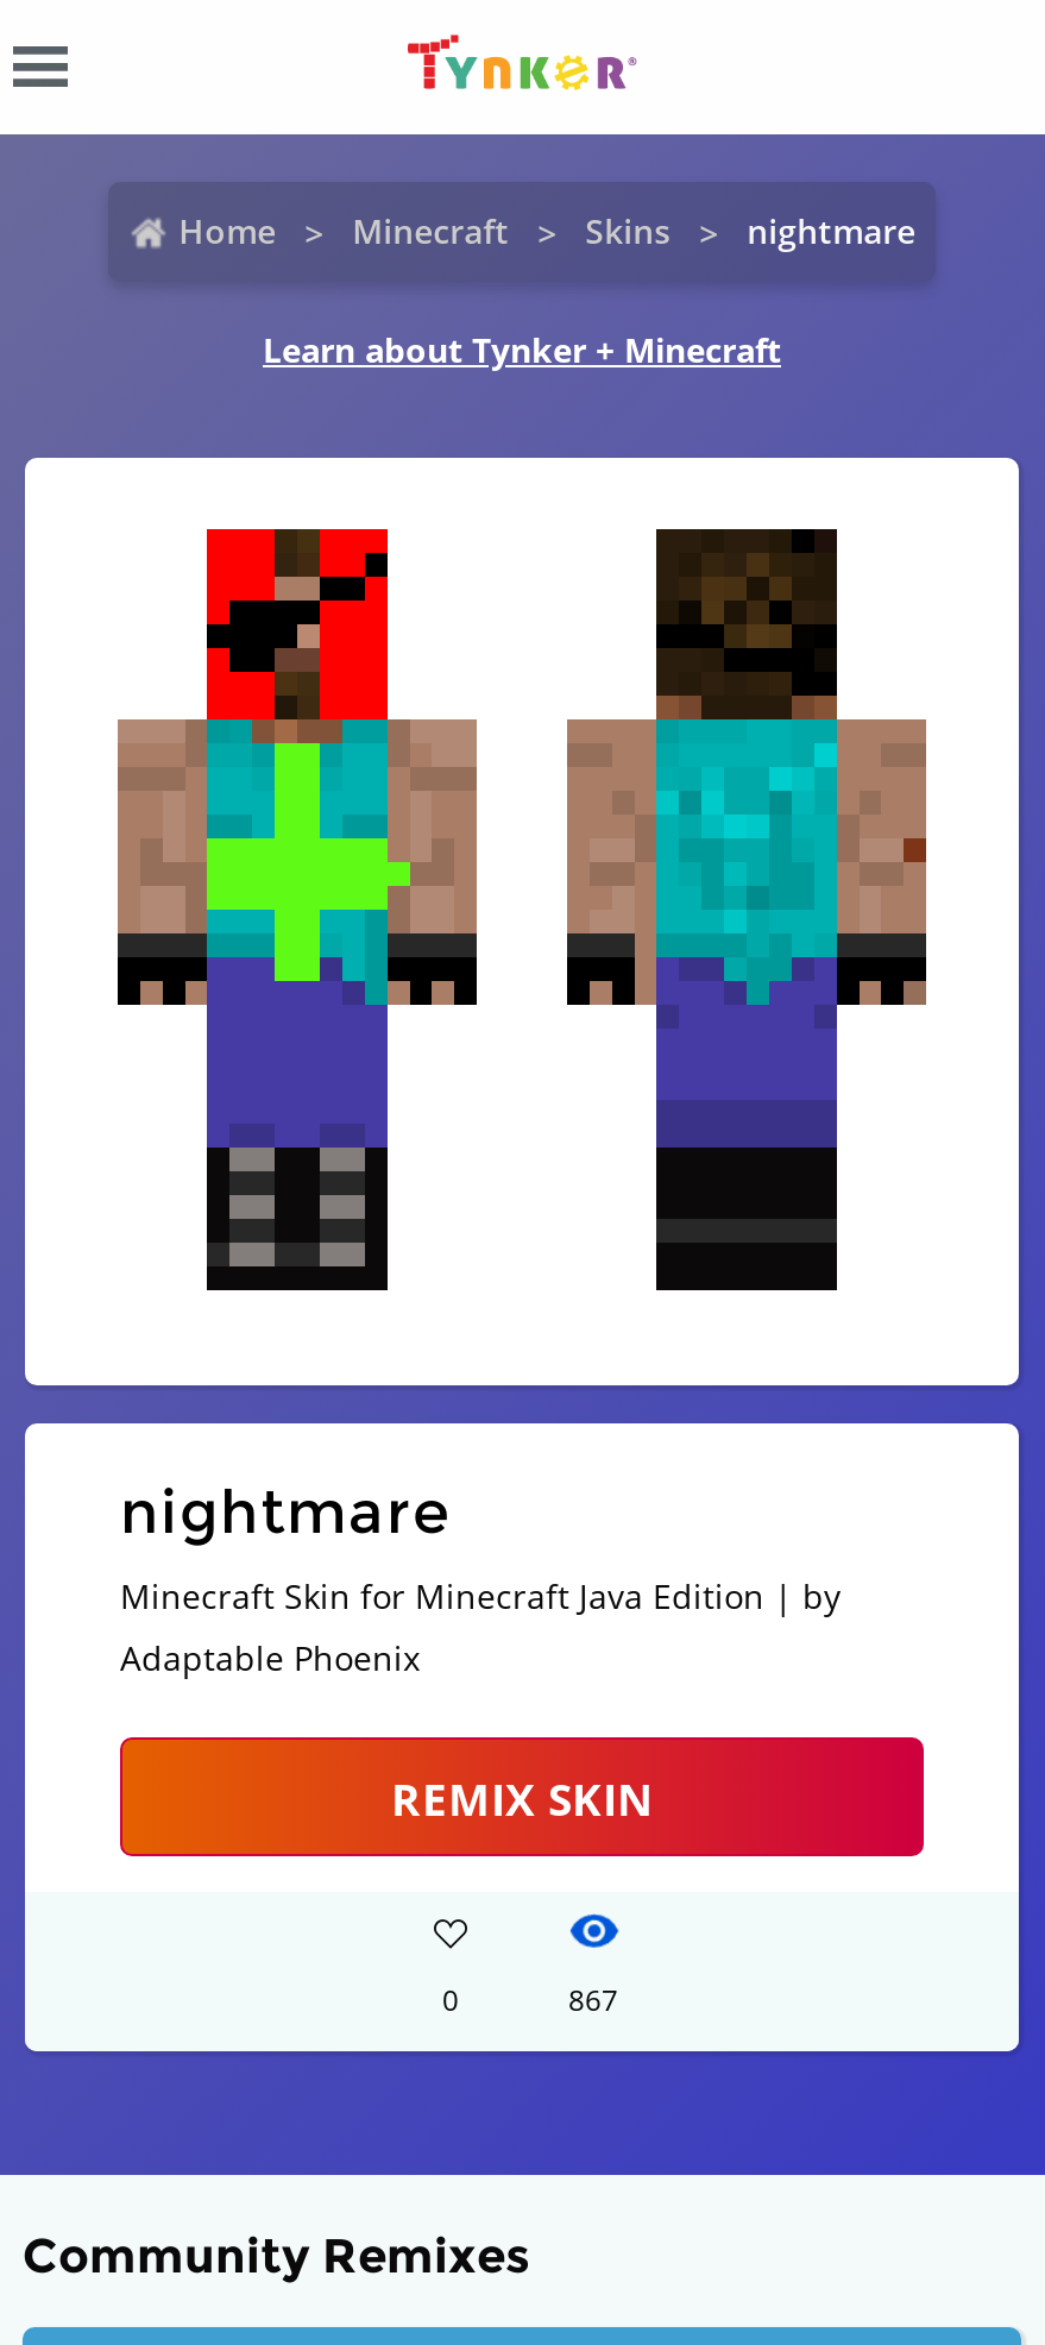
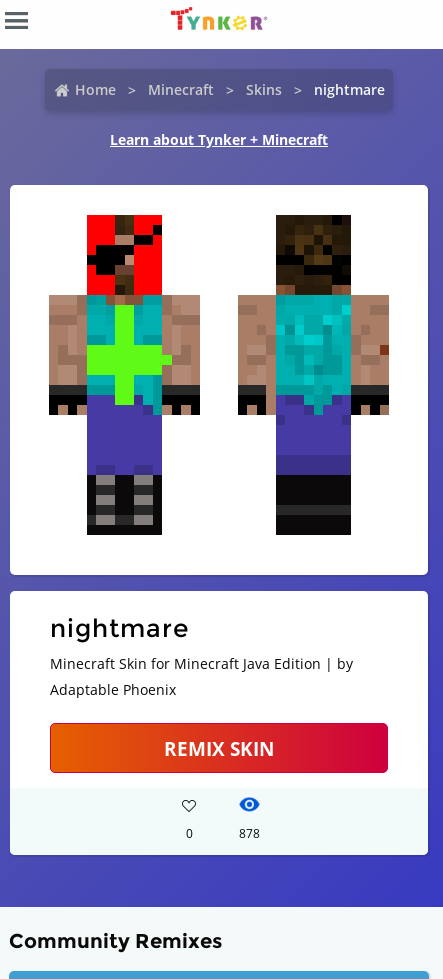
[568,1981,618,2021] 867 -> [238,825,259,842] 878

